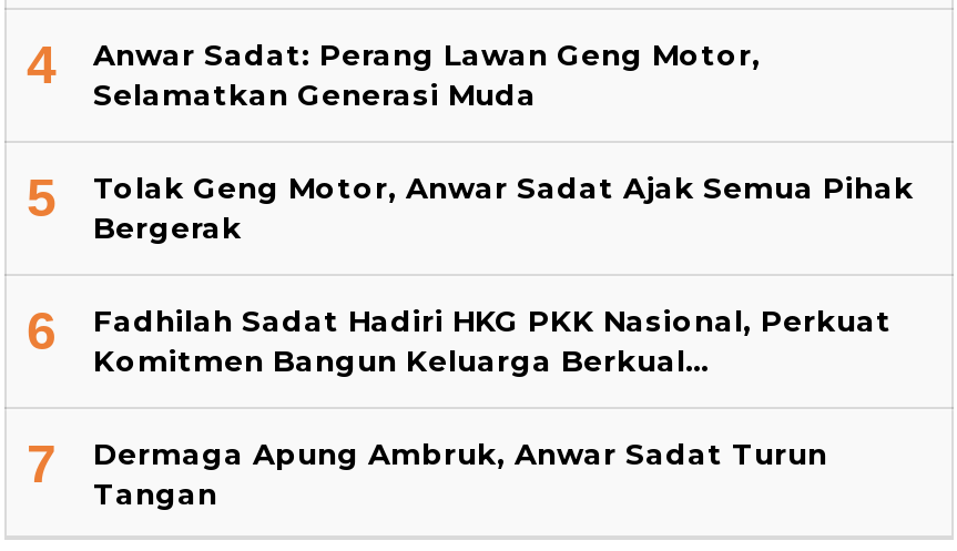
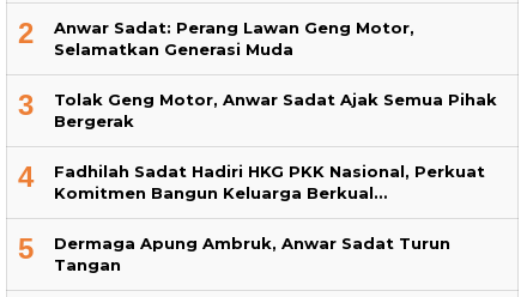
[27,35,761,112] 4 Anwar Sadat: Perang Lawan Geng Motor, Selamatkan Generasi Muda -> [18,17,414,59] 2 Anwar Sadat: Perang Lawan Geng Motor, Selamatkan Generasi Muda
[27,168,914,245] 5 Tolak Geng Motor, Anwar Sadat Ajak Semua Pihak Bergerak -> [18,89,497,131] 3 Tolak Geng Motor, Anwar Sadat Ajak Semua Pihak Bergerak
[27,301,892,378] 6 Fadhilah Sadat Hadiri HKG PKK Nasional, Perkuat Komitmen Bangun Keluarga Berkual… -> [18,161,485,203] 4 Fadhilah Sadat Hadiri HKG PKK Nasional, Perkuat Komitmen Bangun Keluarga Berkual…
[27,434,827,511] 7 Dermaga Apung Ambruk, Anwar Sadat Turun Tangan -> [18,232,450,274] 5 Dermaga Apung Ambruk, Anwar Sadat Turun Tangan

